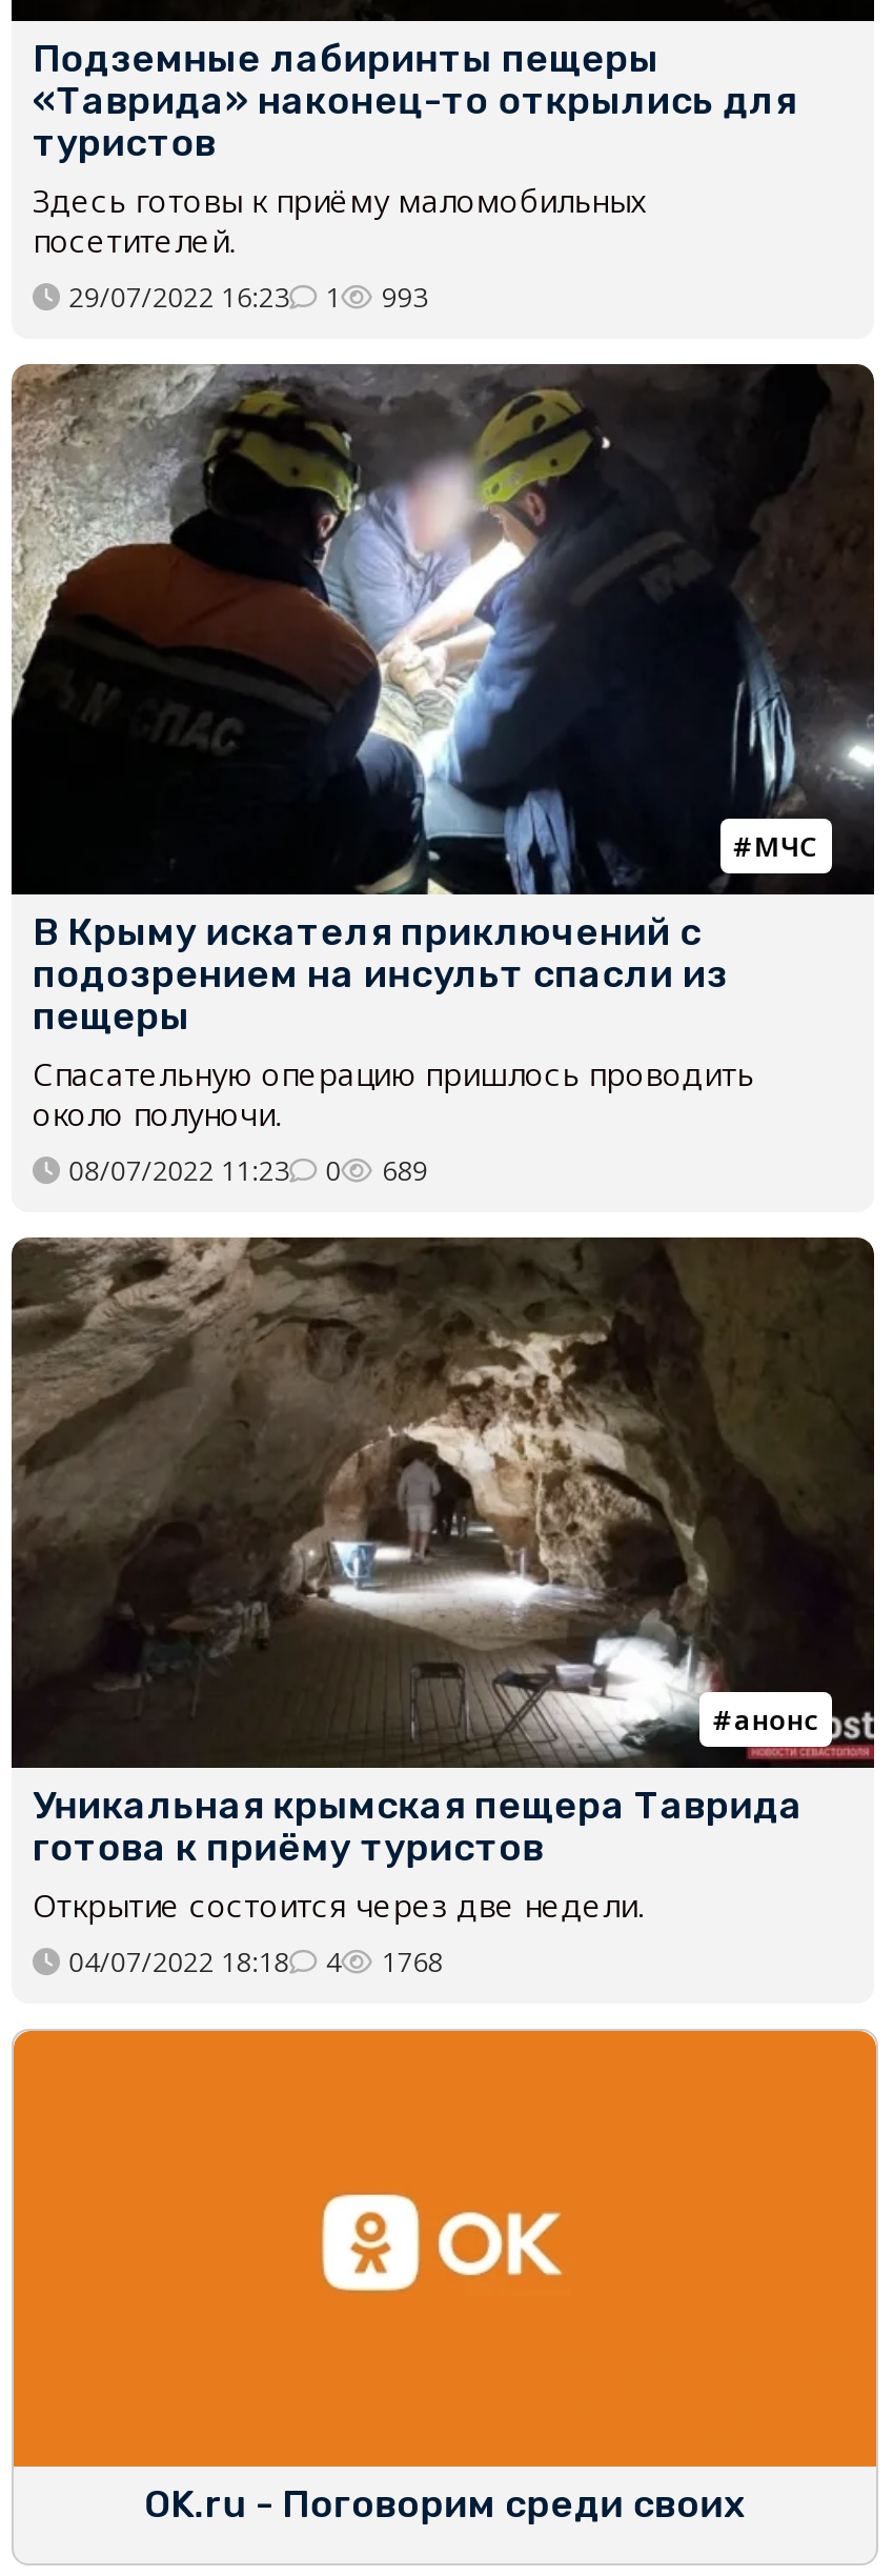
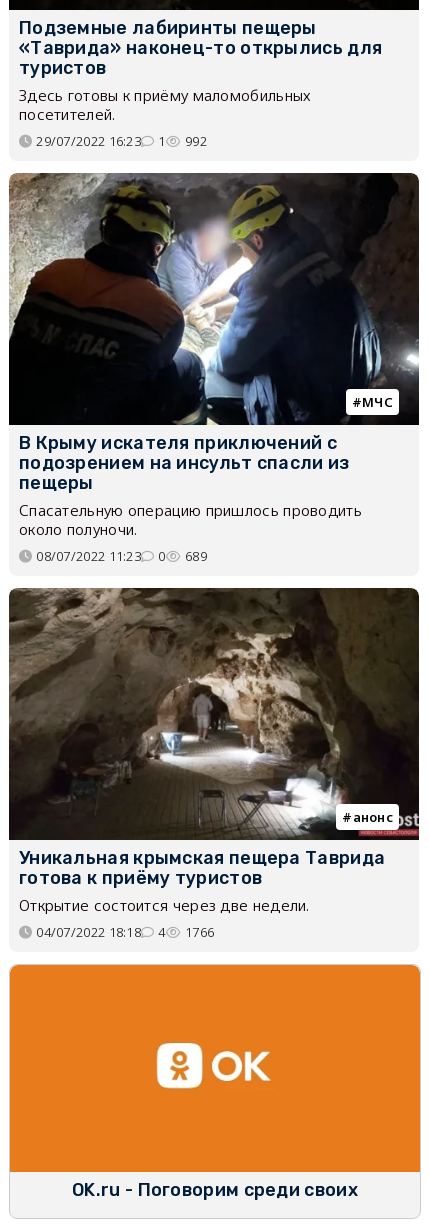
[69,278,428,316] 29/07/2022 16:23 1 993 -> [36,132,207,150] 29/07/2022 16:23 1 992
[69,1943,443,1981] 04/07/2022 18:18 4 1768 -> [36,923,214,941] 04/07/2022 18:18 4 1766

